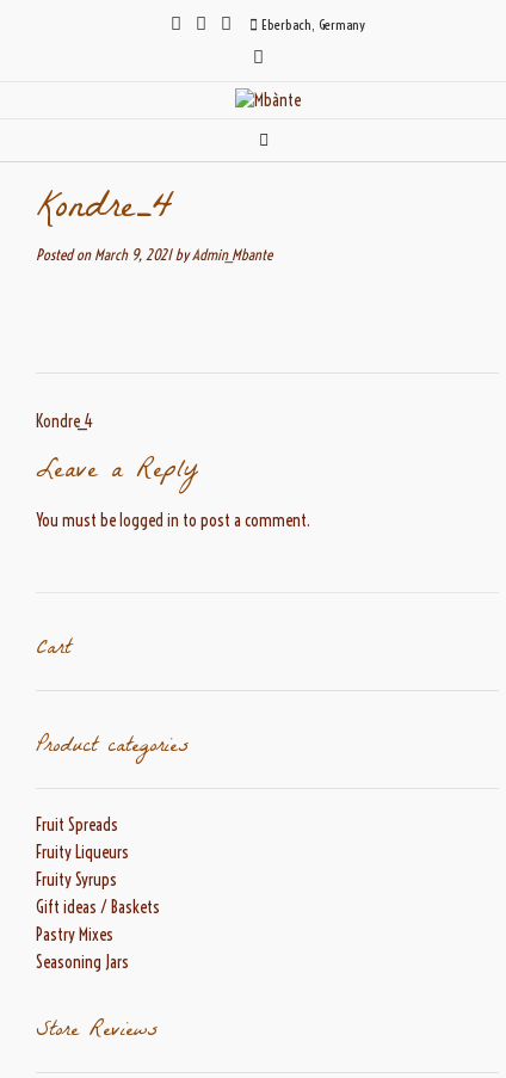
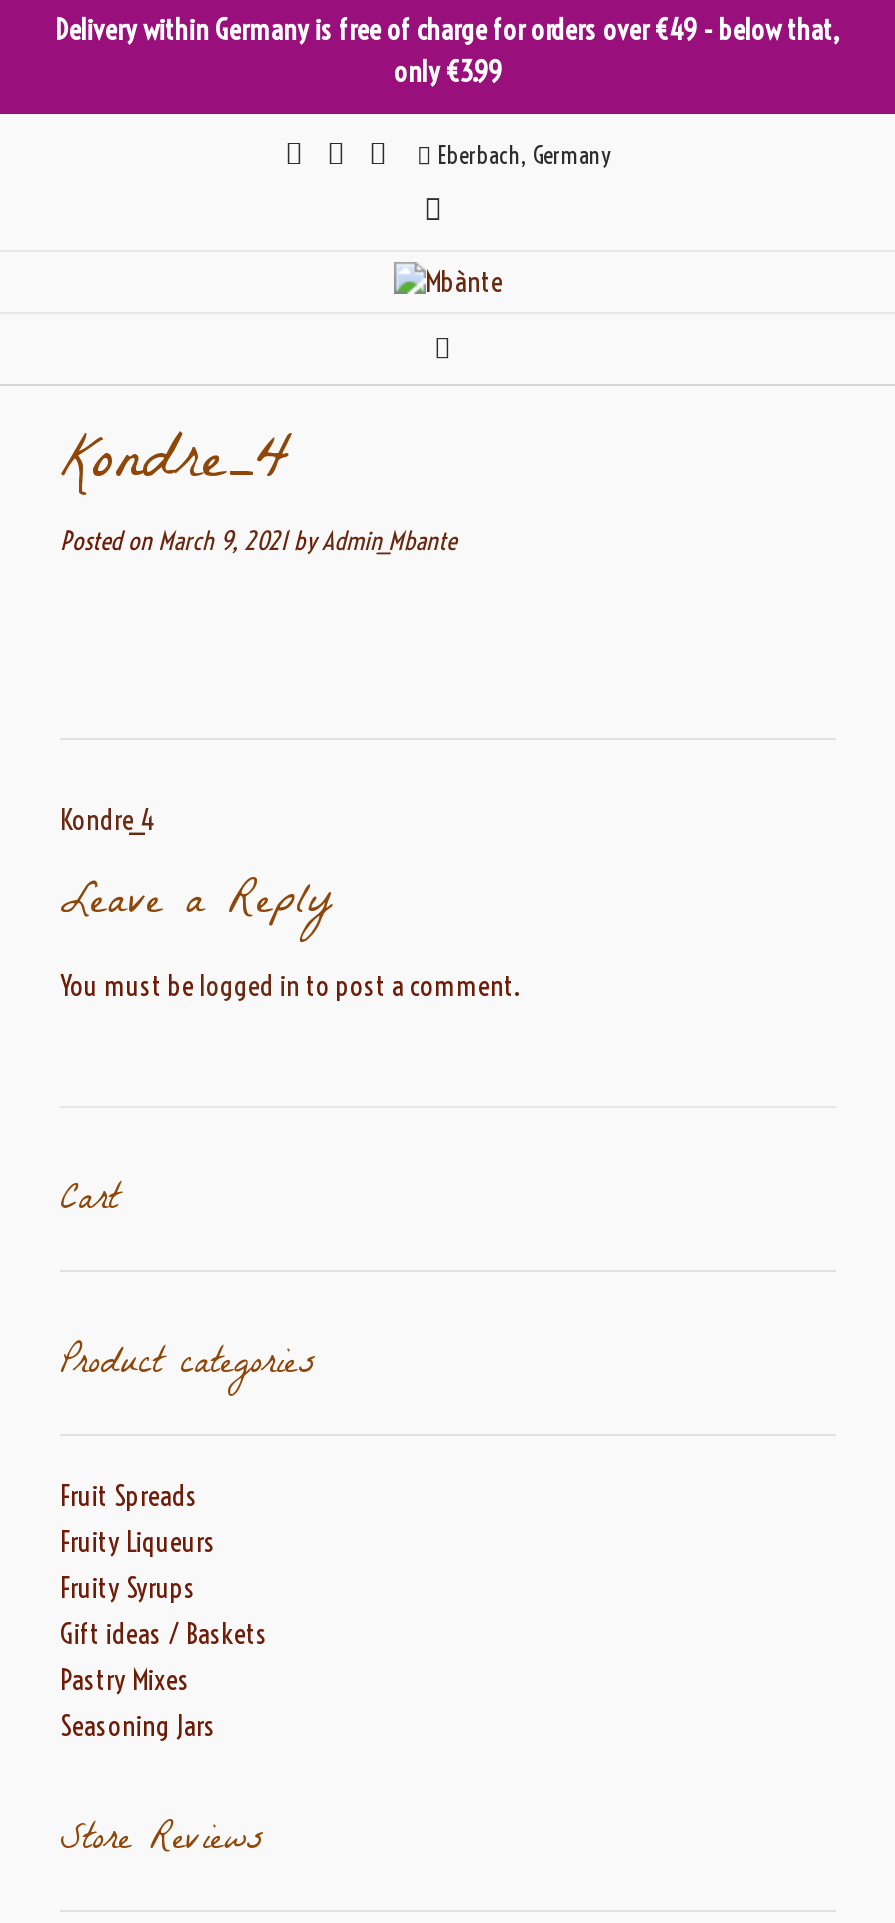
none -> [55,12,841,90] Delivery within Germany is free of charge for orders over €49 - below that, | only €3.99

